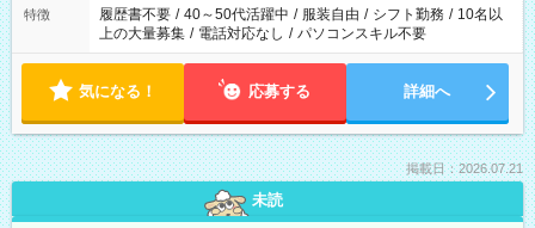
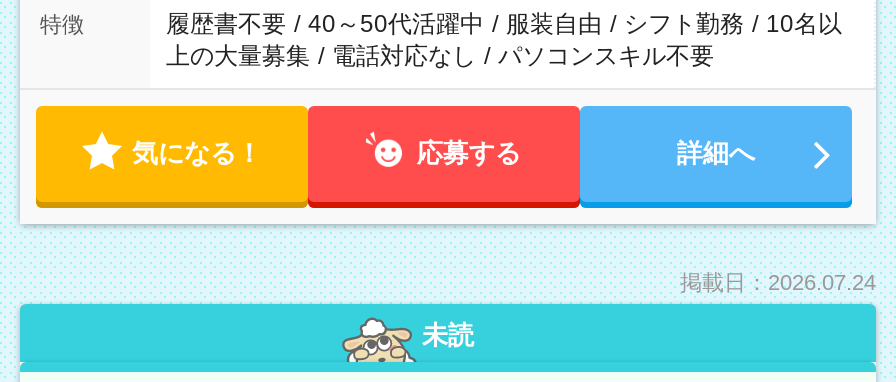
[406,161,523,175] 掲載日：2026.07.21 -> [680,270,876,294] 掲載日：2026.07.24

